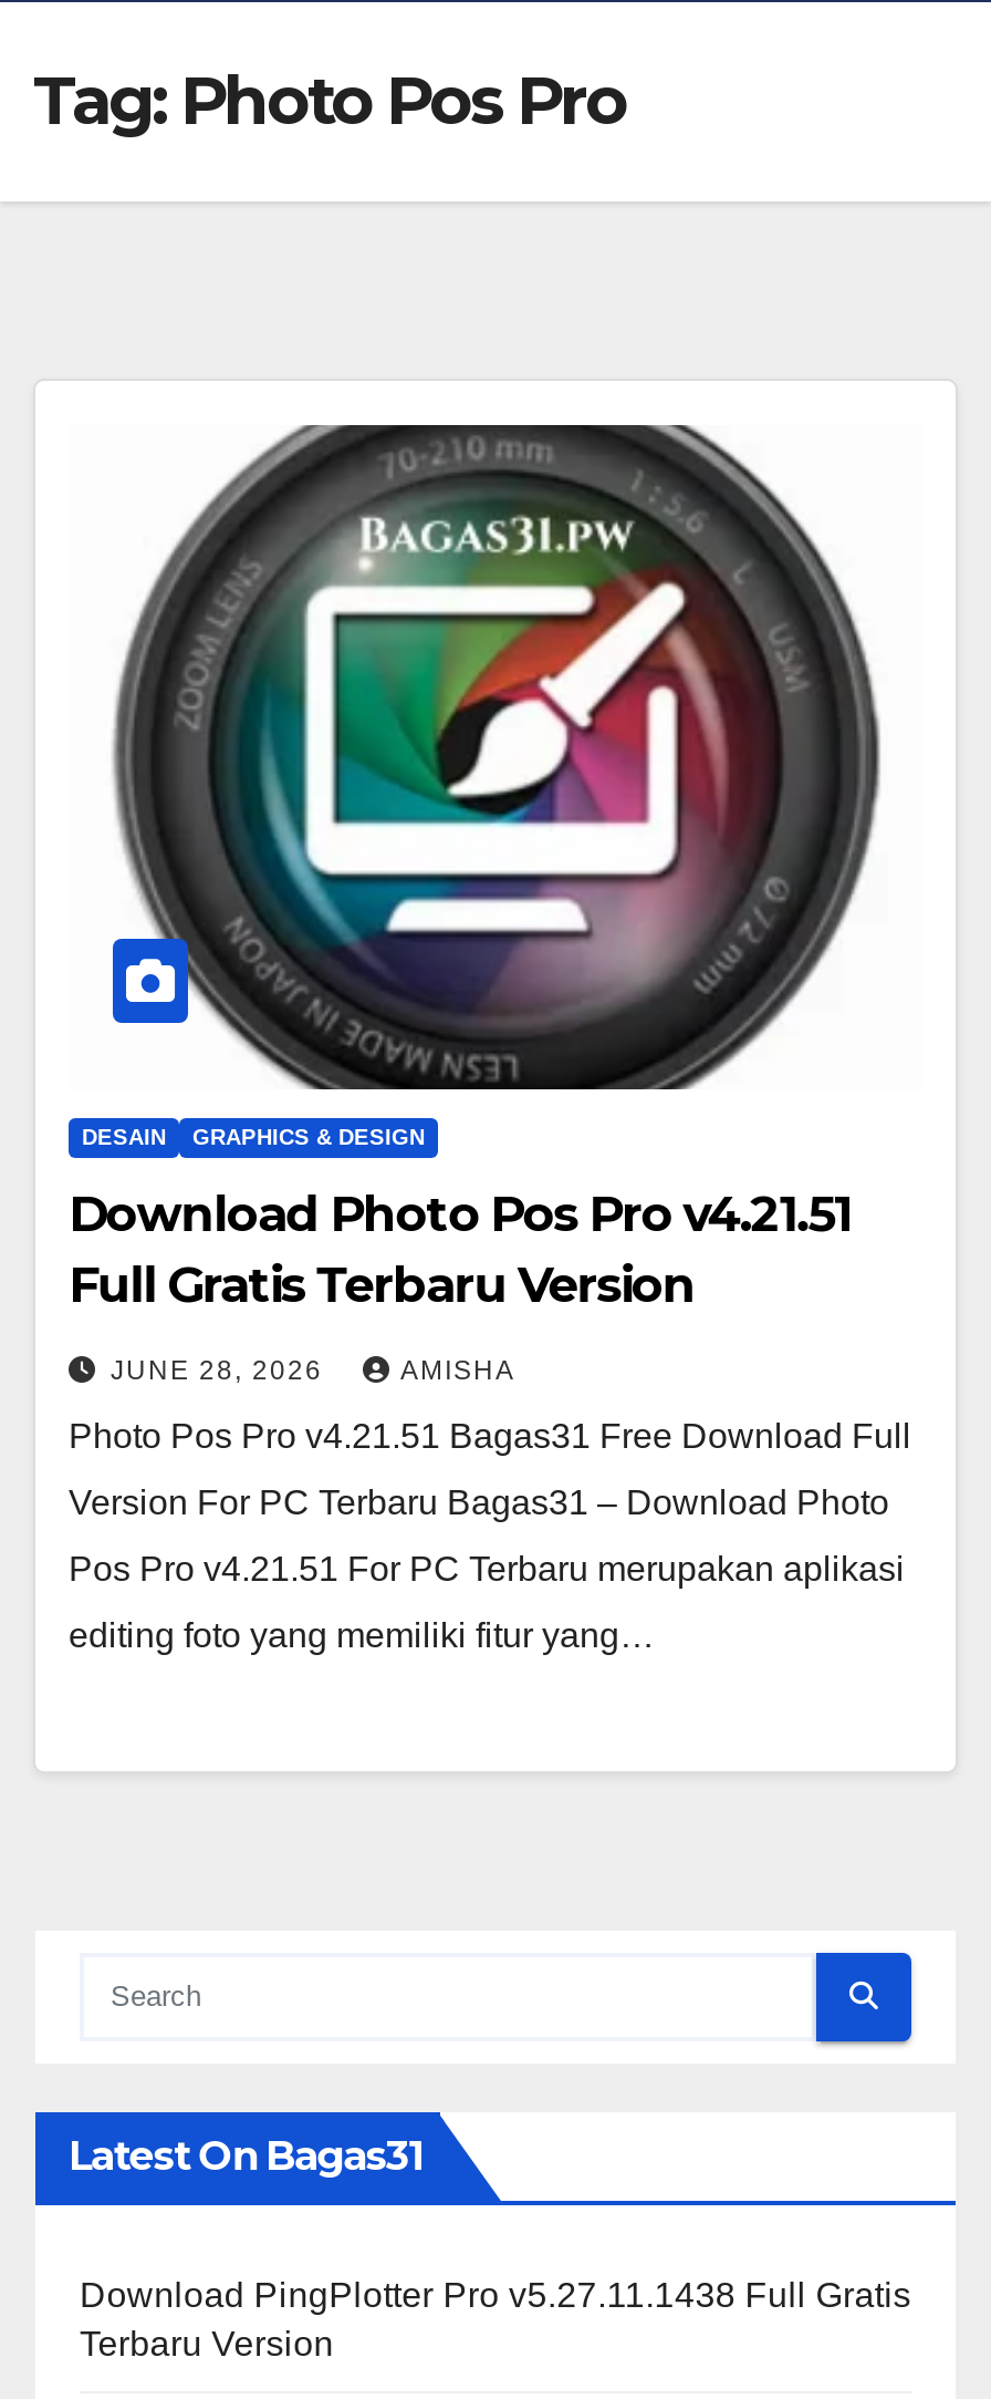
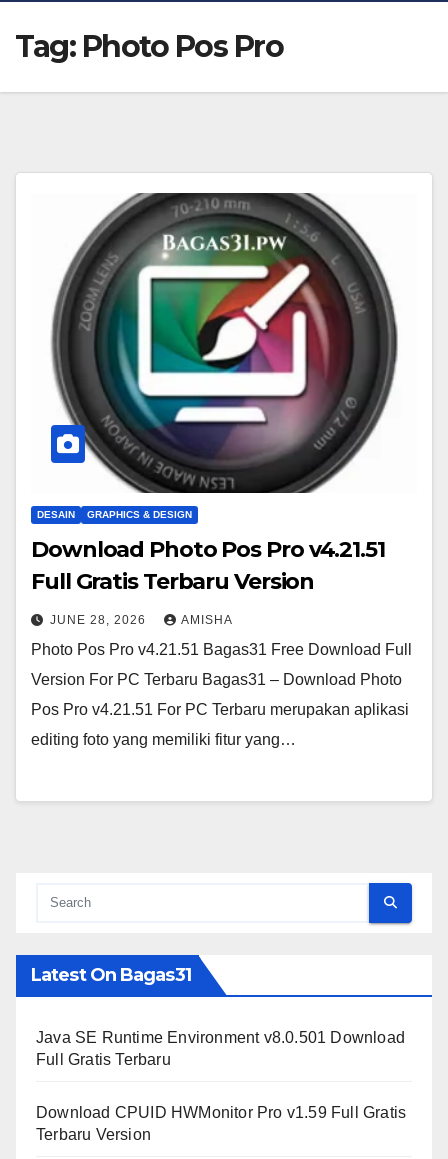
[80,2276,911,2313] Download PingPlotter Pro v5.27.11.1438 Full Gratis -> [36,1029,406,1121] Java SE Runtime Environment v8.0.501 Download | Full Gratis Terbaru | Download CPUID HWMonitor Pro v1.59 Full Gratis

